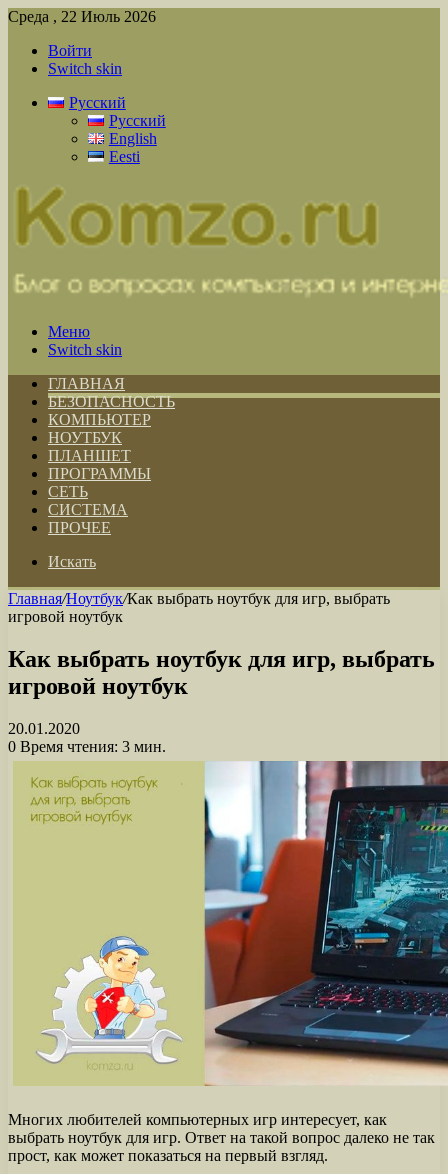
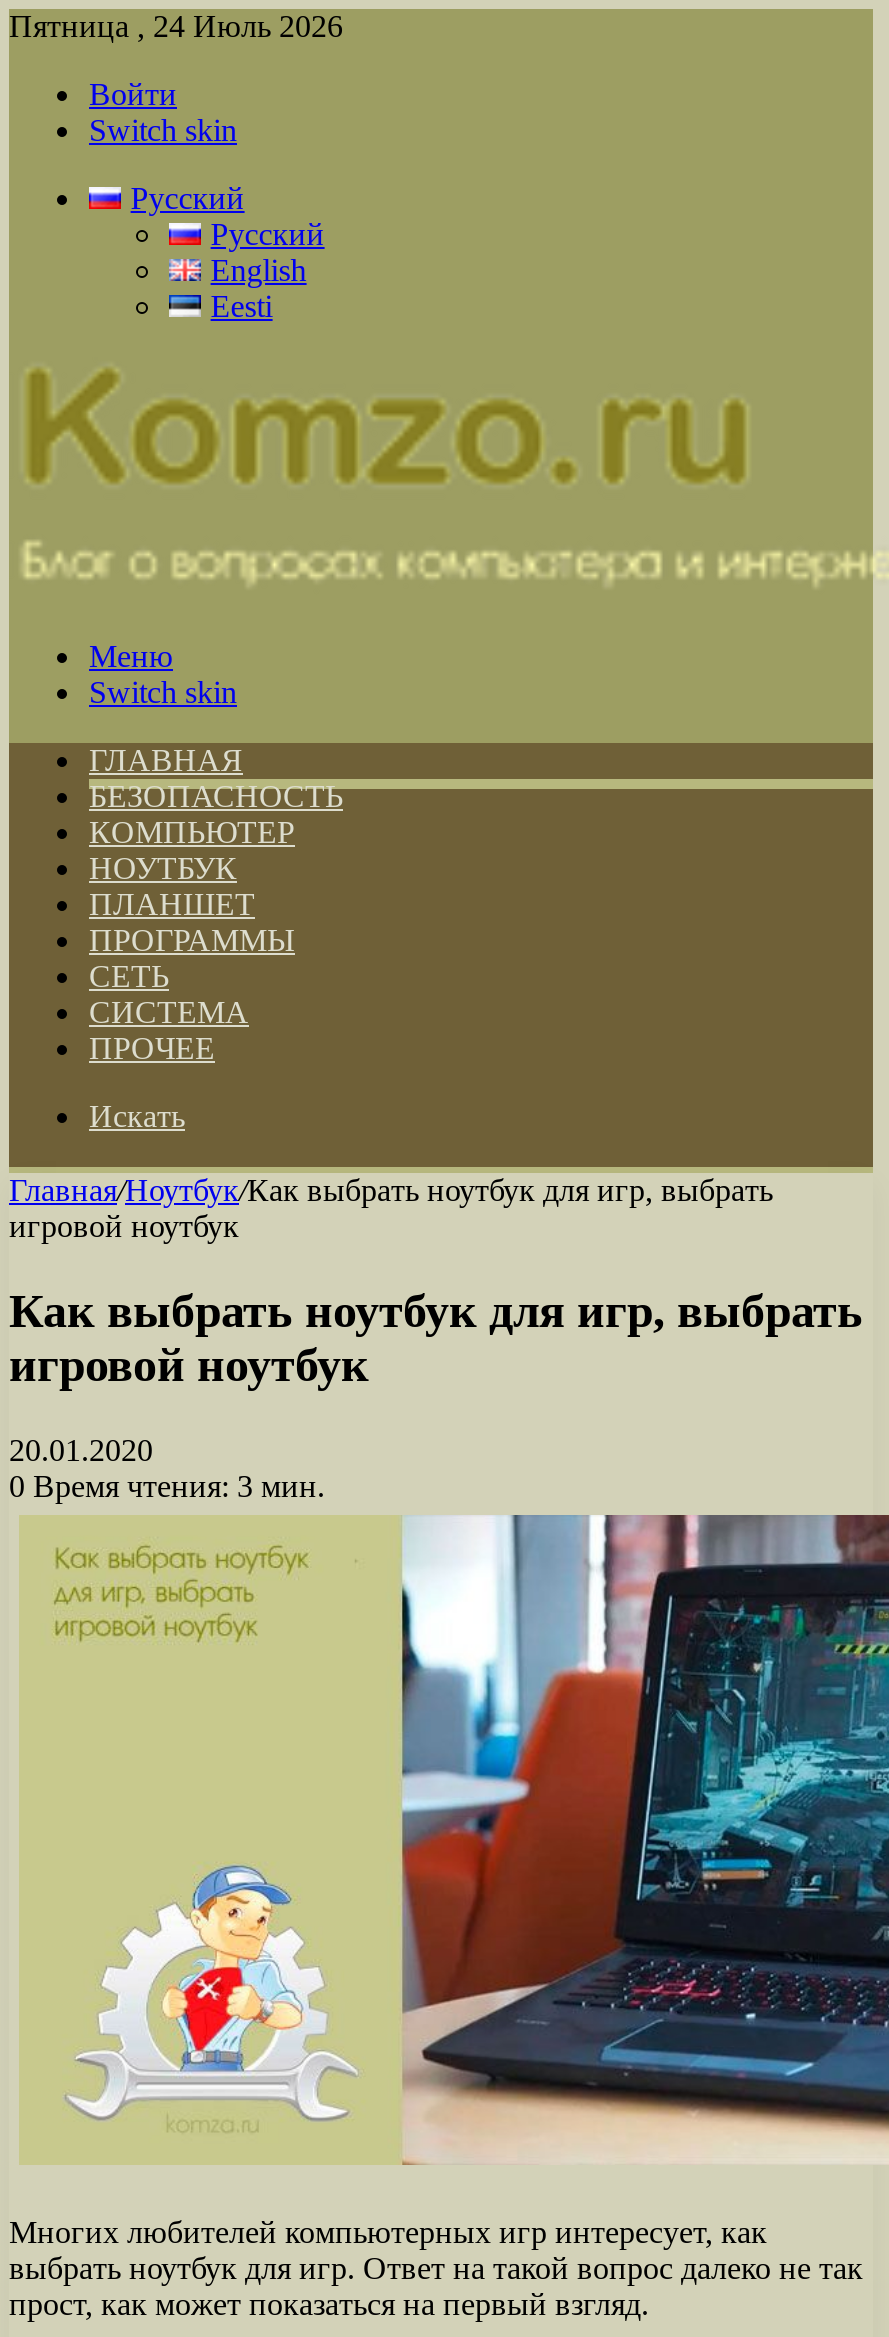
[8,8,156,25] Среда , 22 Июль 2026 -> [9,9,343,43] Пятница , 24 Июль 2026

